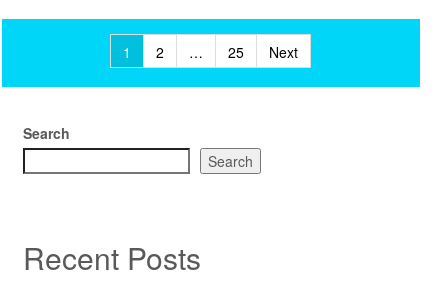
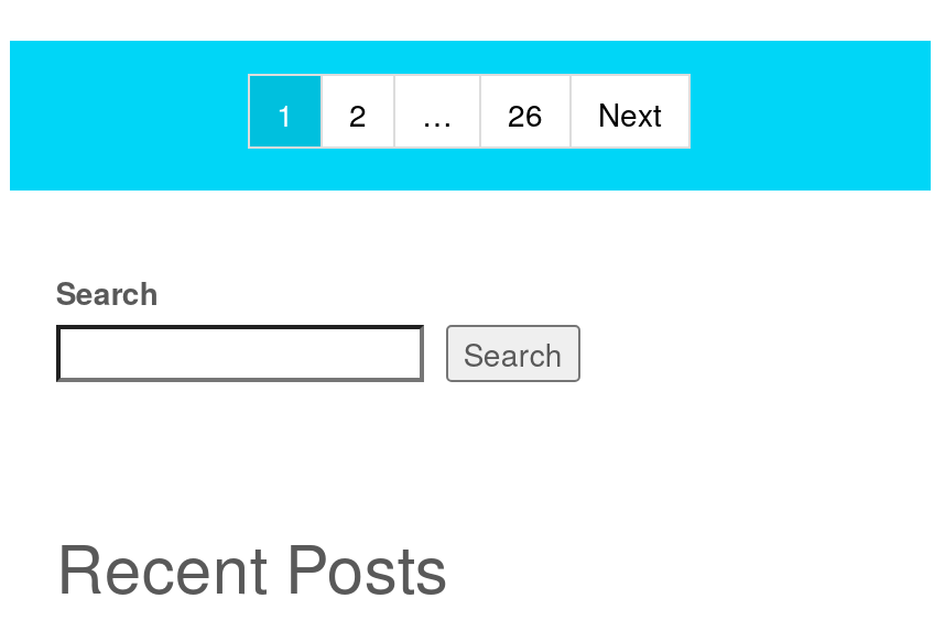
[228,42,244,62] 25 -> [508,91,543,135] 26

